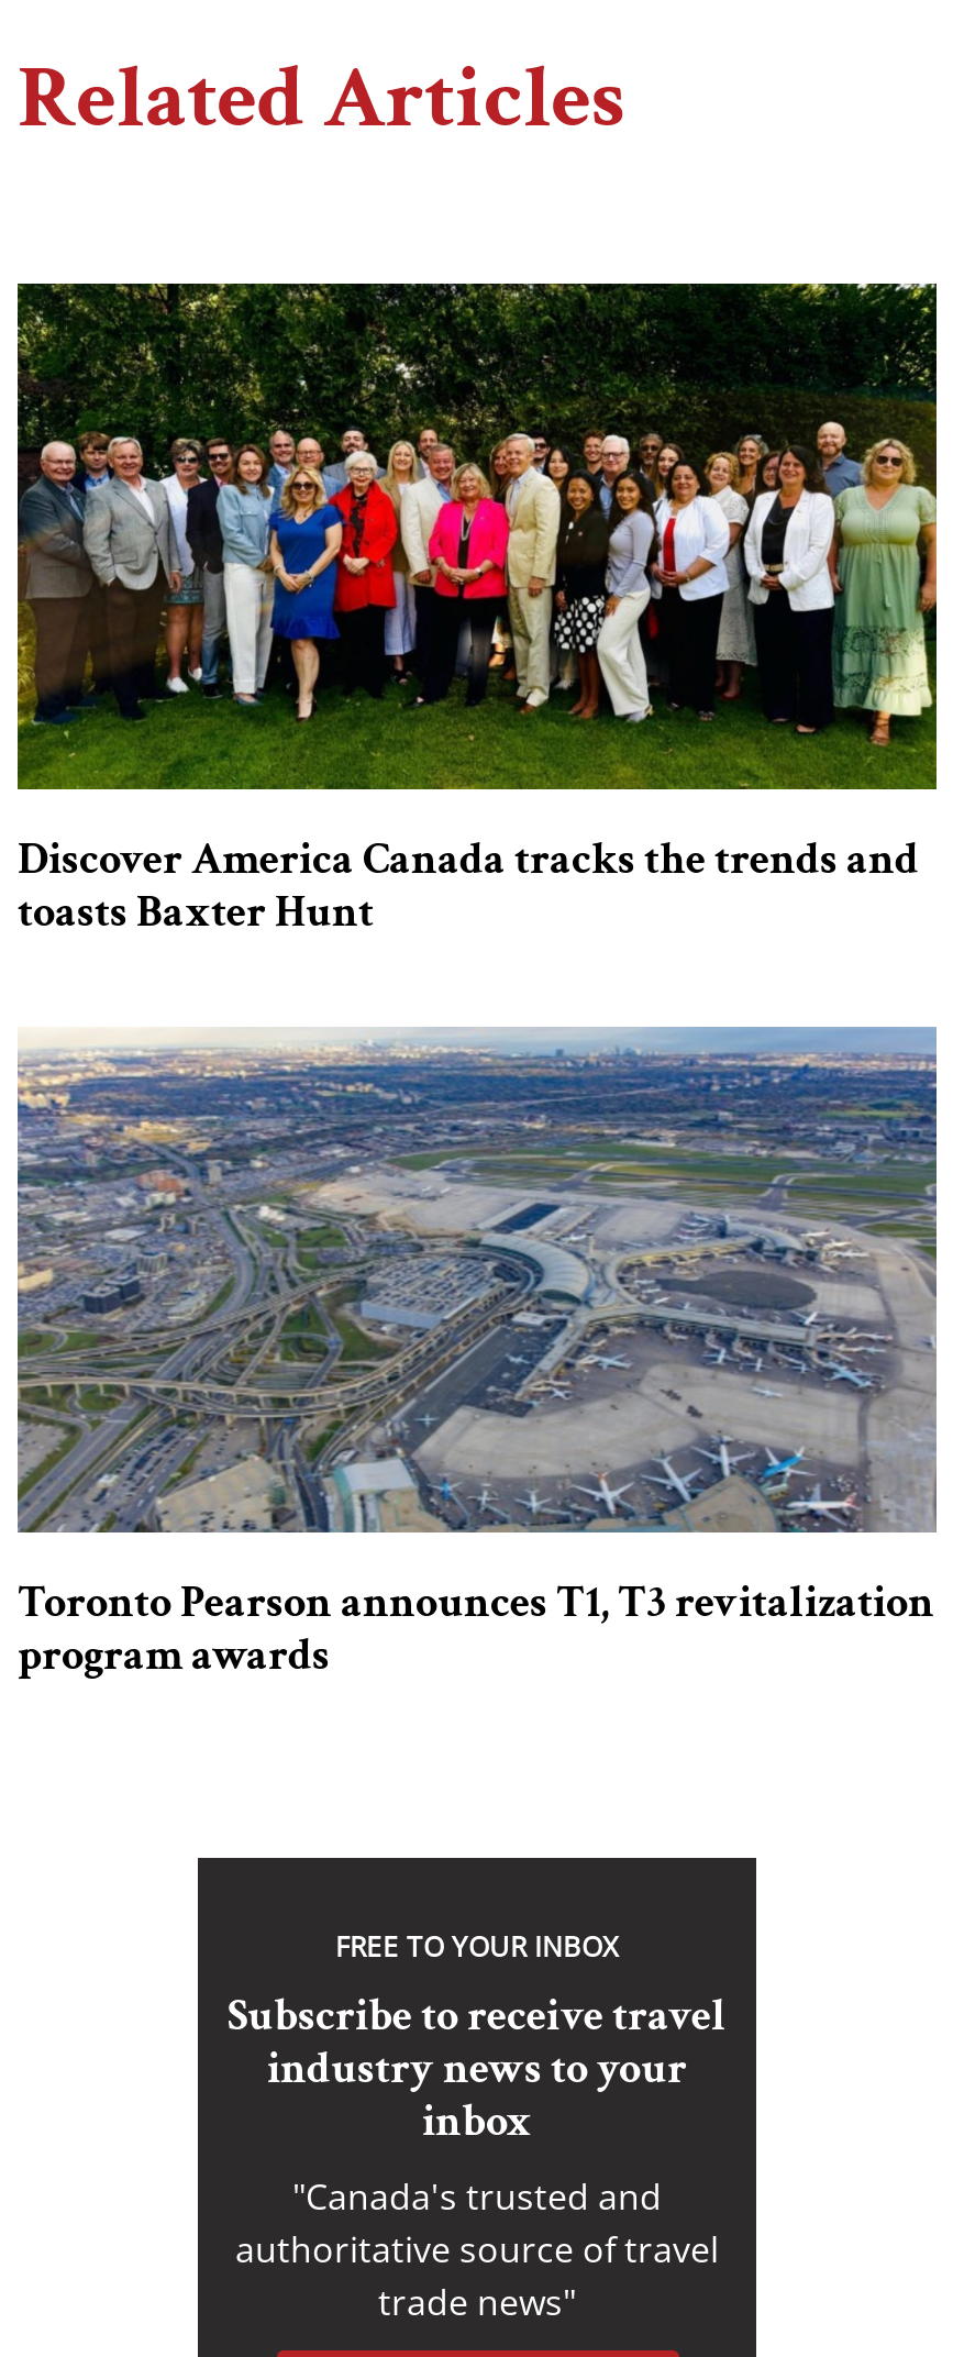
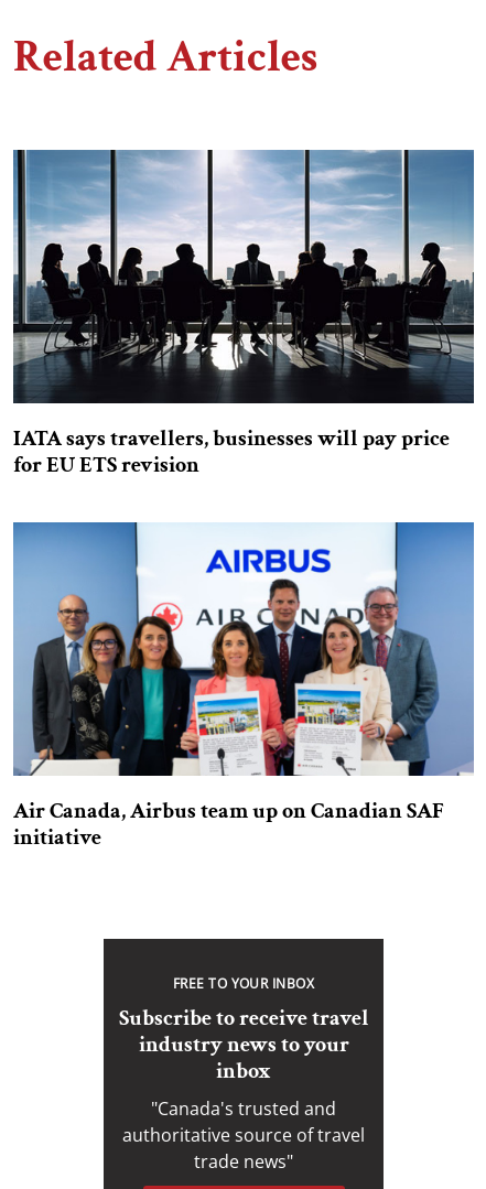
[15,281,939,941] [image] | Discover America Canada tracks the trends and | toasts Baxter Hunt -> [12,149,475,479] [image] | IATA says travellers, businesses will pay price | for EU ETS revision
[18,1027,939,1684] [image] | Toronto Pearson announces T1, T3 revitalization | program awards -> [12,521,474,852] [image] | Air Canada, Airbus team up on Canadian SAF | initiative

